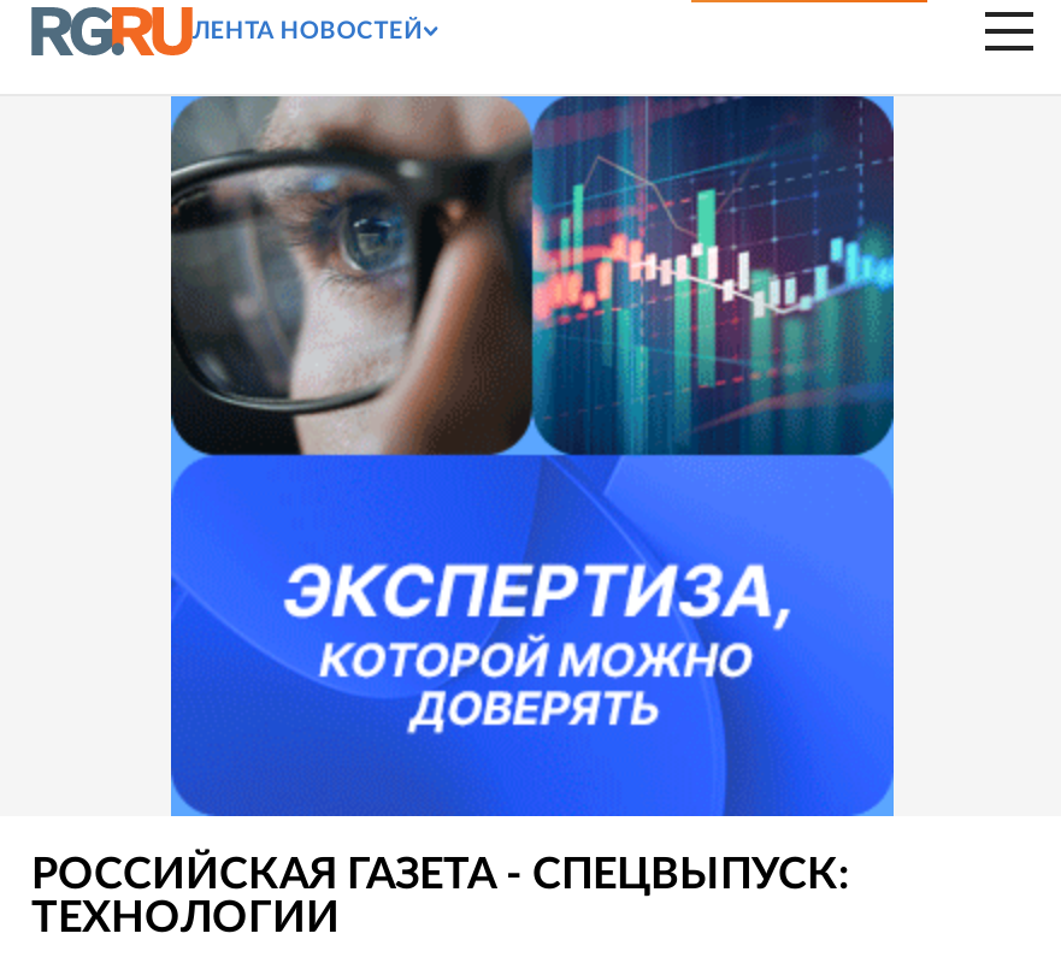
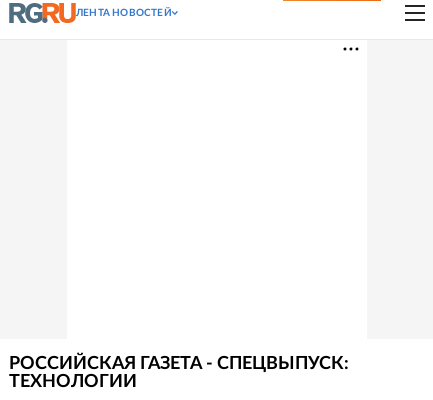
[169,94,896,819] [image] -> none

